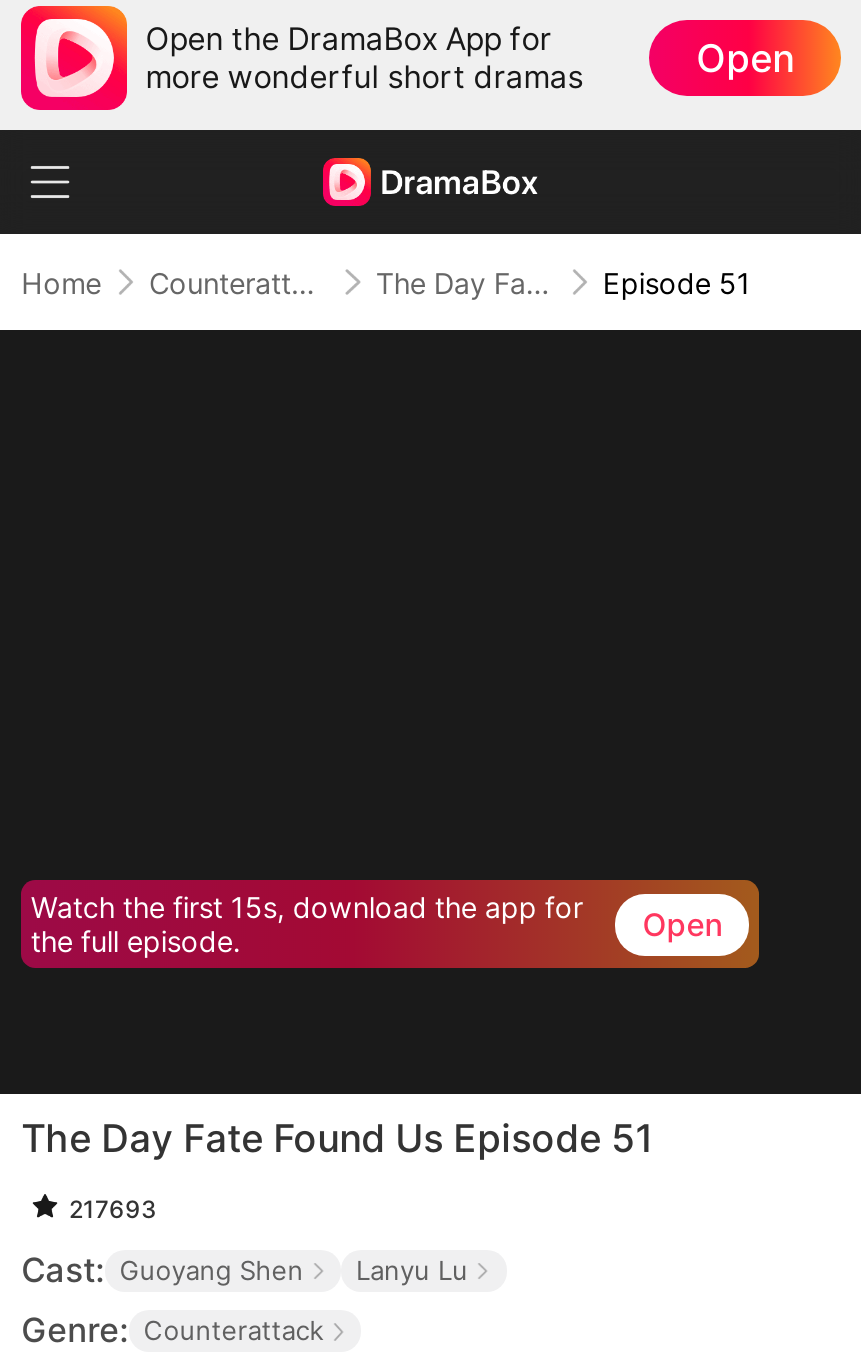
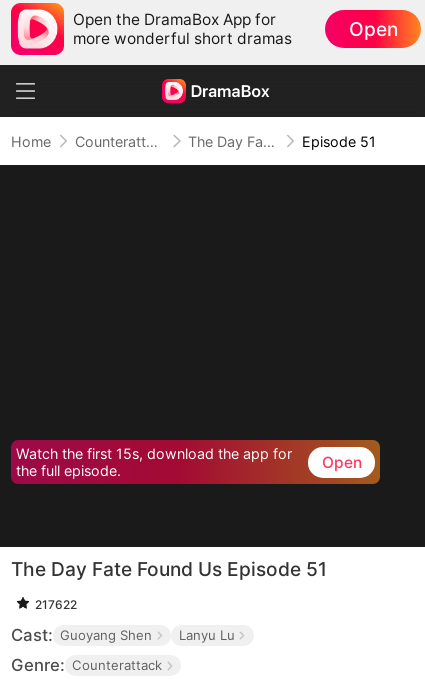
[69,1193,157,1223] 217693 -> [35,597,77,612] 217622

